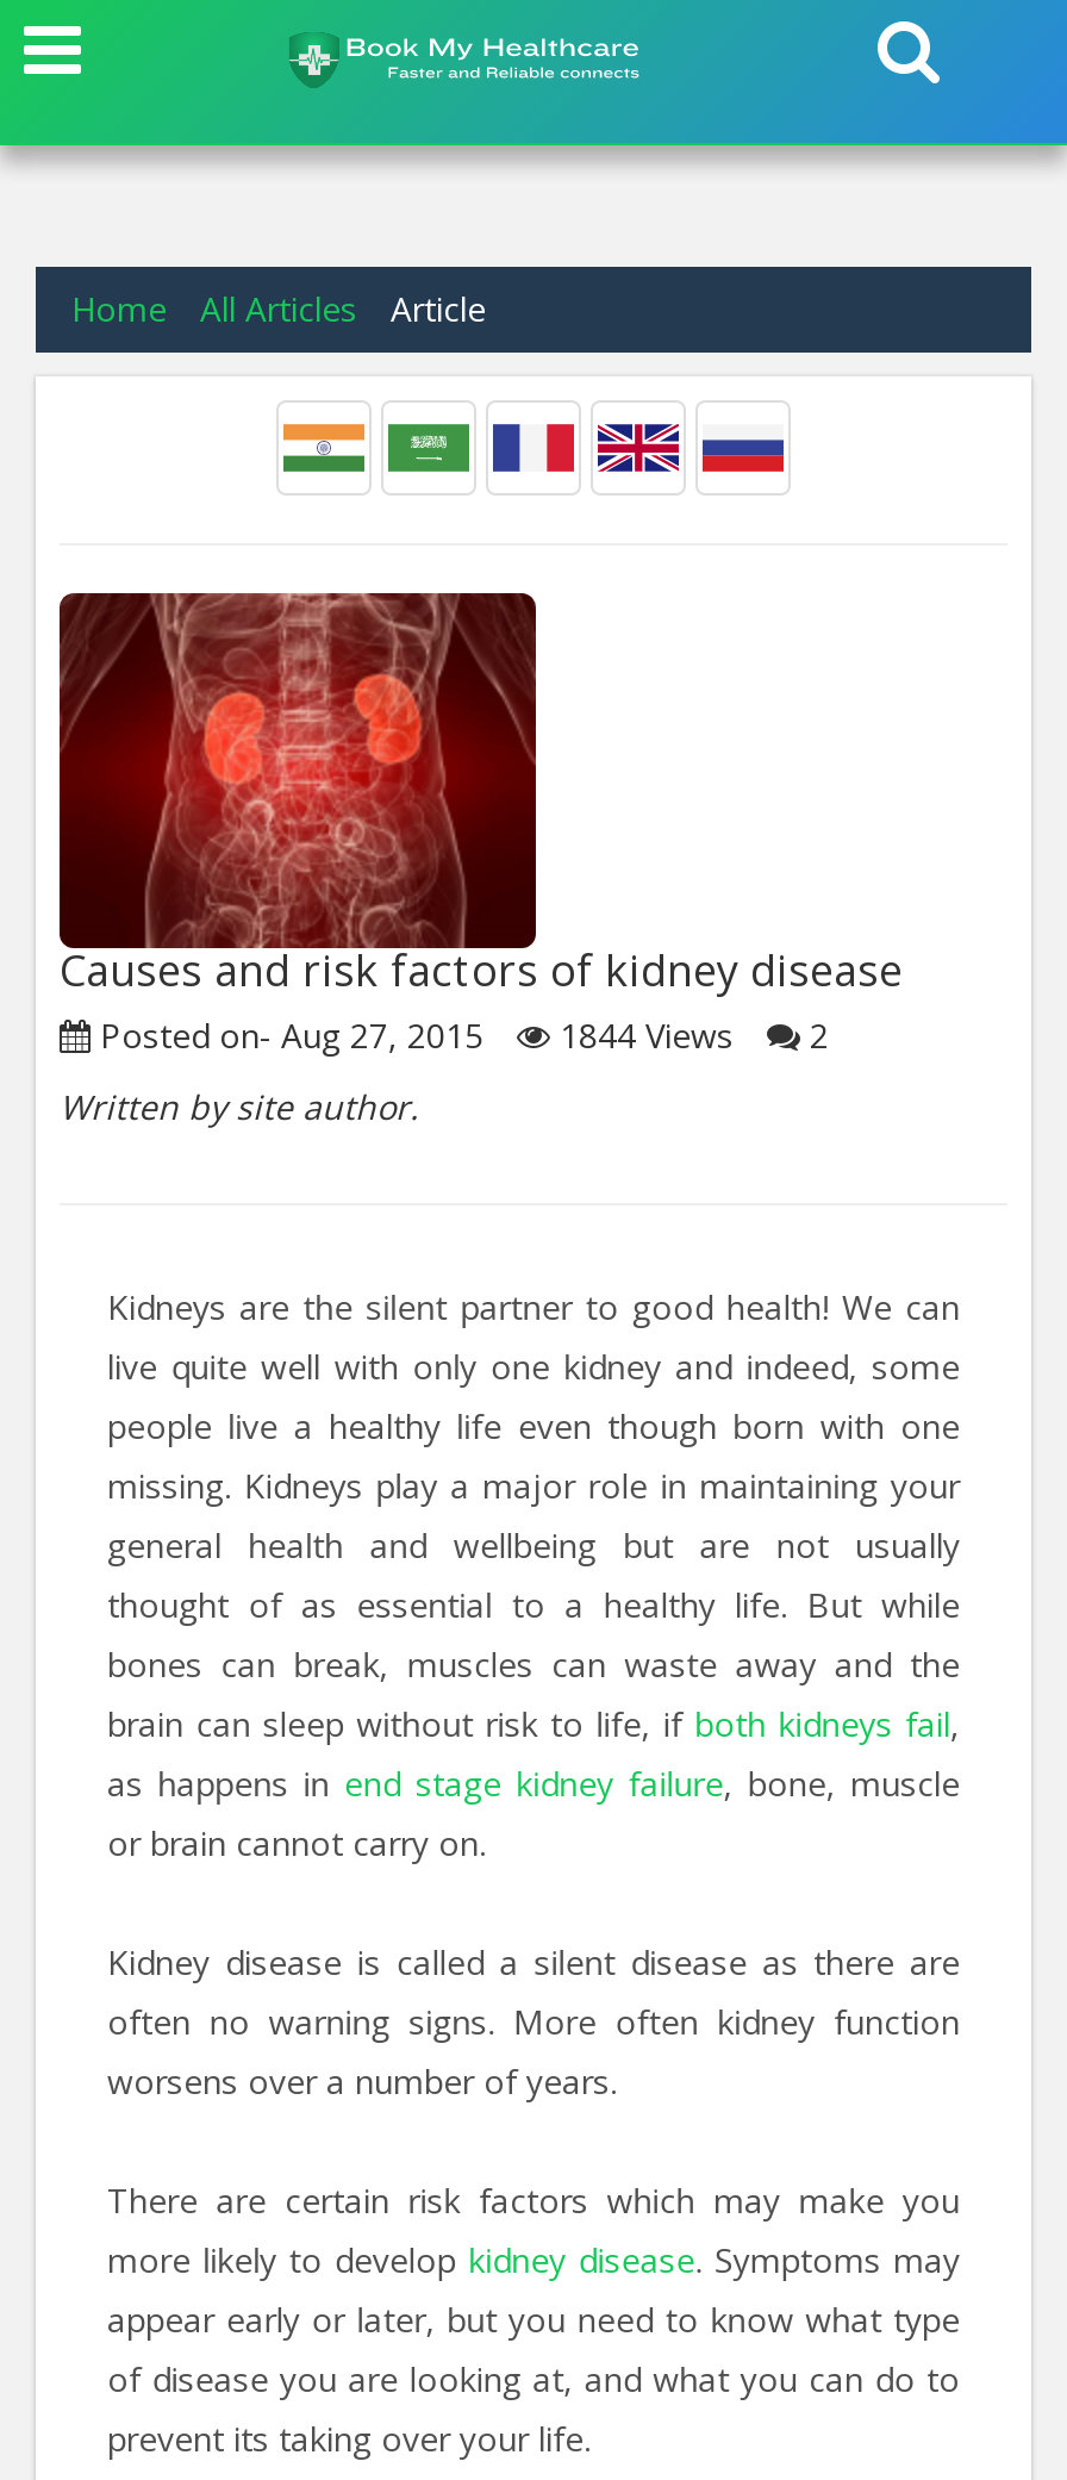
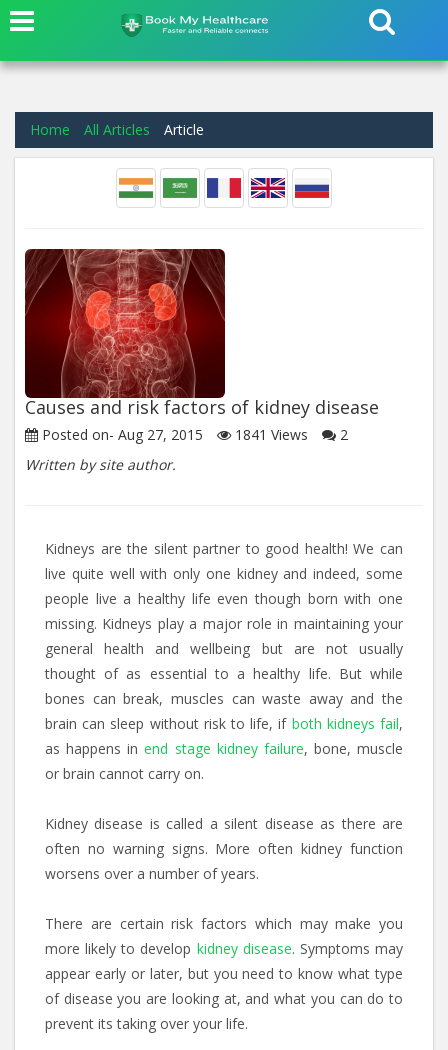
[91,1012,829,1058] Posted on- Aug 27, 2015 1844 Views 2 -> [38,425,348,444] Posted on- Aug 27, 2015 1841 Views 2

